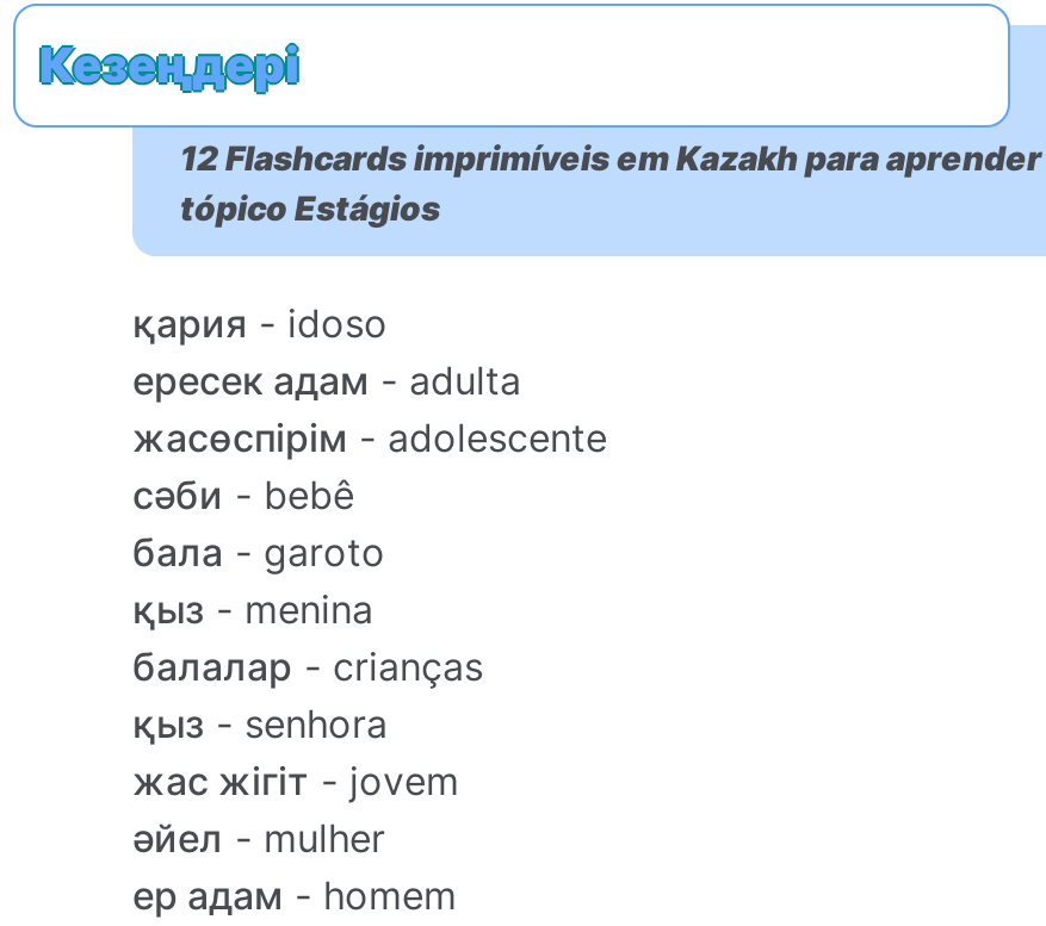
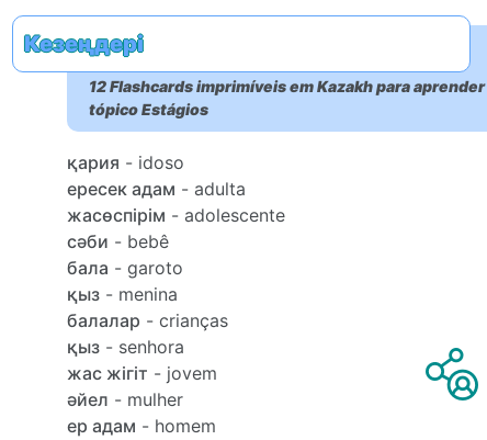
none -> [424,347,479,402] [image]

